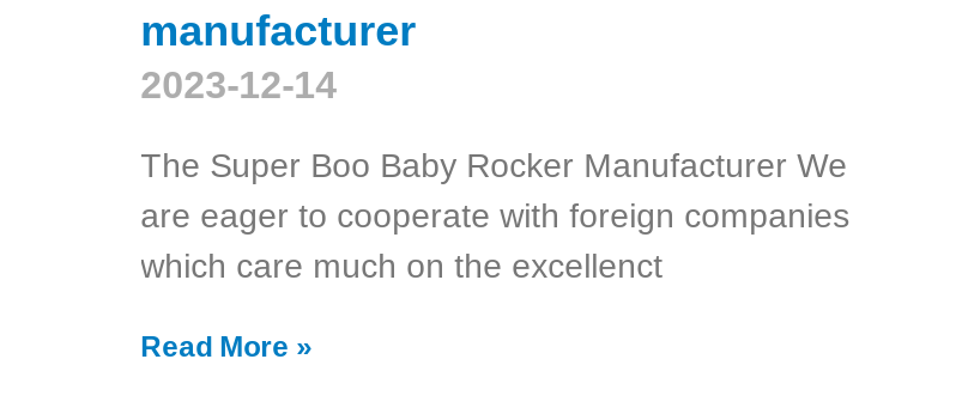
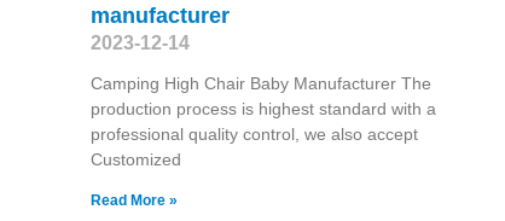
[141,147,850,285] The Super Boo Baby Rocker Manufacturer We | are eager to cooperate with foreign companies | which care much on the excellenct -> [90,74,436,169] Camping High Chair Baby Manufacturer The | production process is highest standard with a | professional quality control, we also accept | Customized

